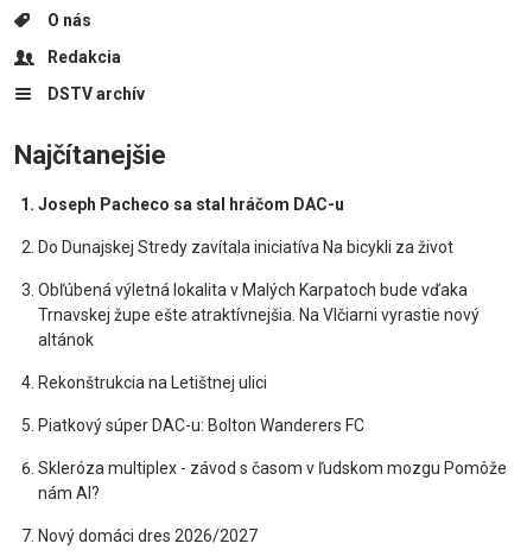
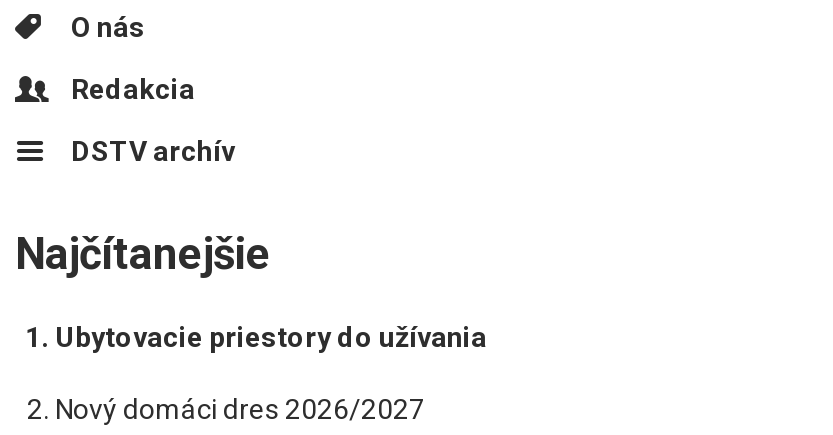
[38,195,507,503] Joseph Pacheco sa stal hráčom DAC-u | Do Dunajskej Stredy zavítala iniciatíva Na bicykli za život | Obľúbená výletná lokalita v Malých Karpatoch bude vďaka | Trnavskej župe ešte atraktívnejšia. Na Vlčiarni vyrastie nový | altánok | Rekonštrukcia na Letištnej ulici | Piatkový súper DAC-u: Bolton Wanderers FC | Skleróza multiplex - závod s časom v ľudskom mozgu Pomôže | nám AI? -> [55,321,487,353] Ubytovacie priestory do užívania

